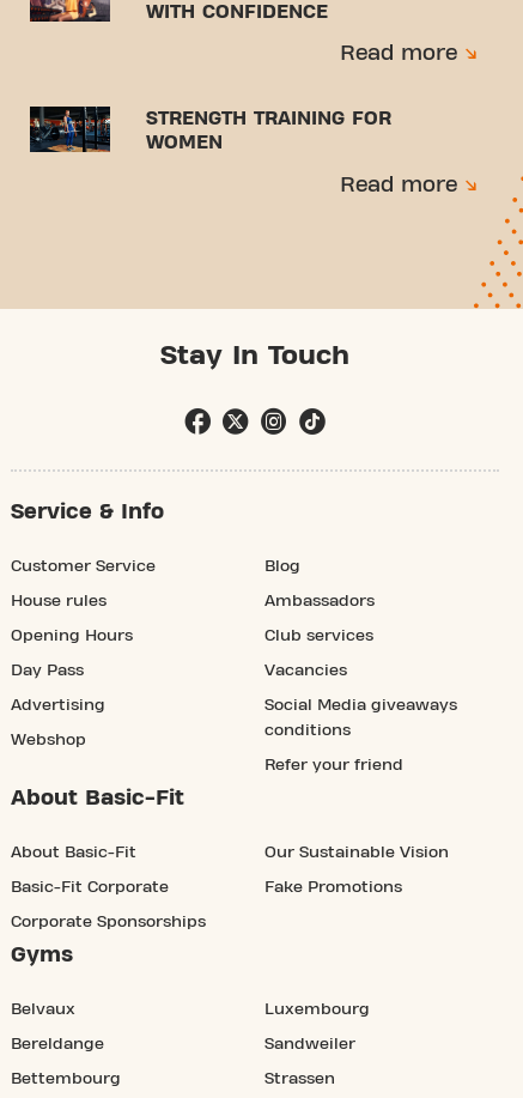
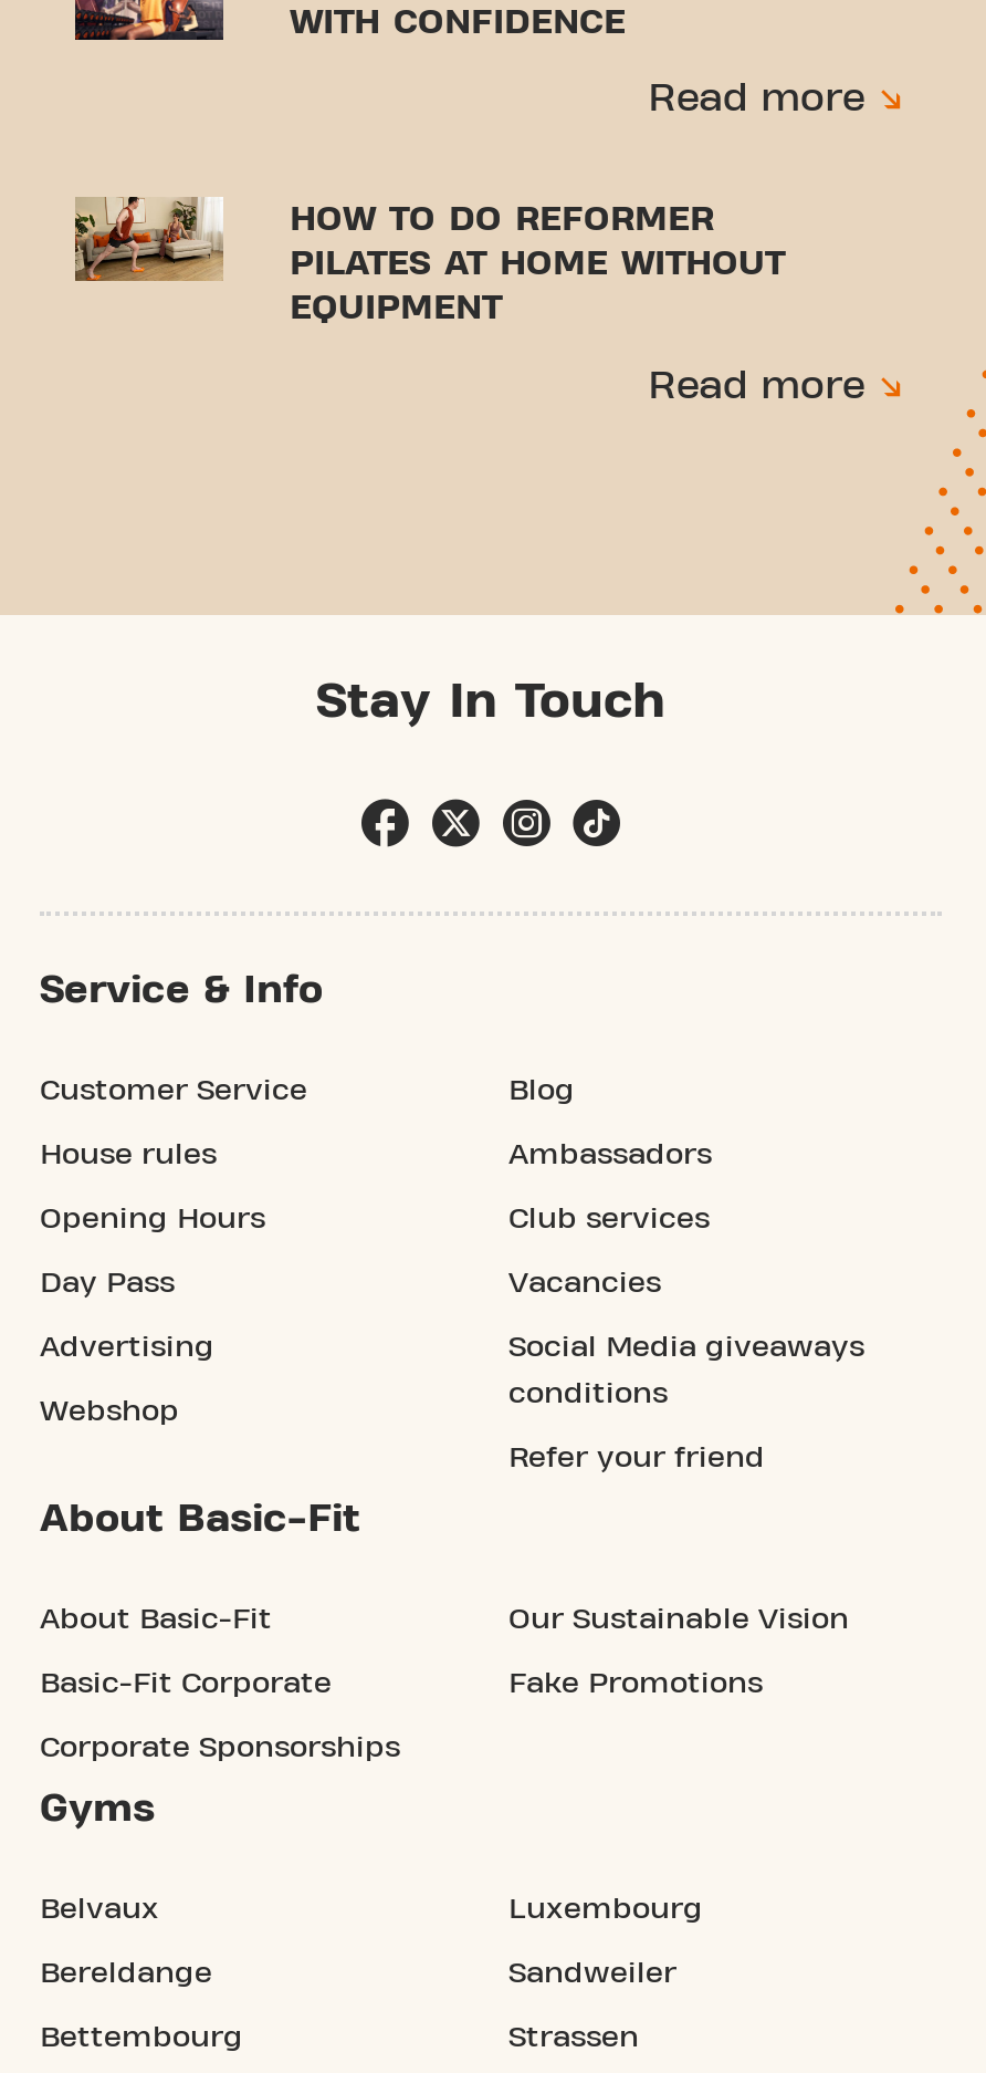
[29,105,391,153] [image] | STRENGTH TRAINING FOR | WOMEN -> [73,195,785,326] [image] | HOW TO DO REFORMER | PILATES AT HOME WITHOUT | EQUIPMENT

